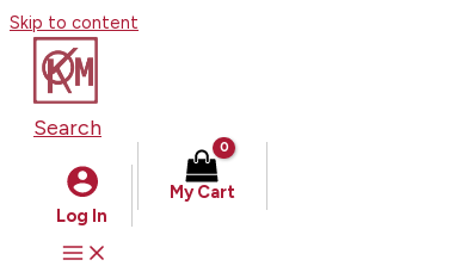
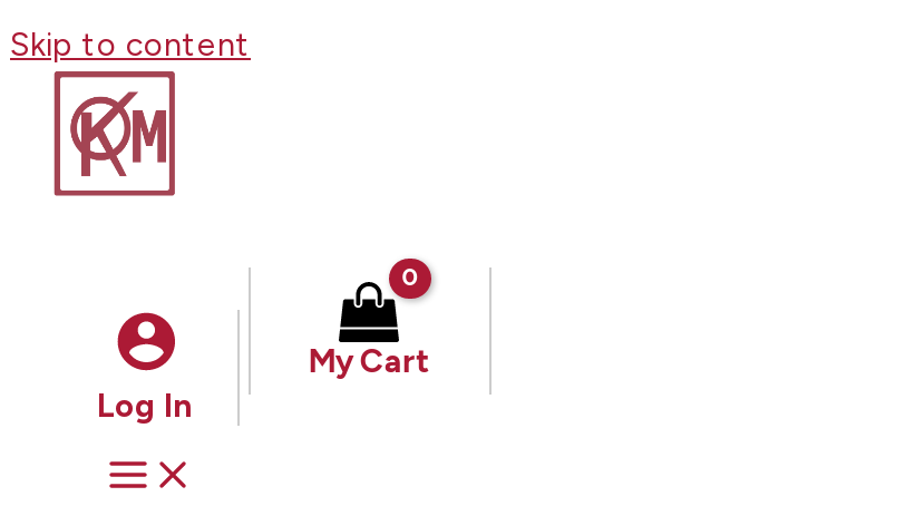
[33,115,102,141] Search -> none

